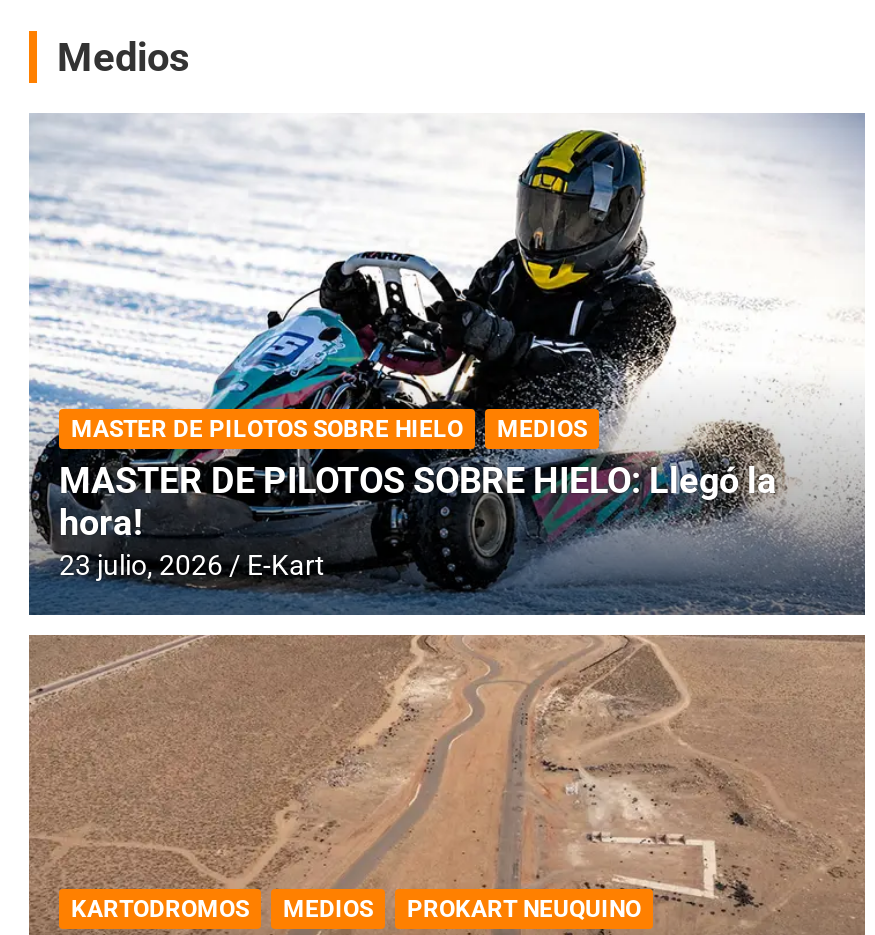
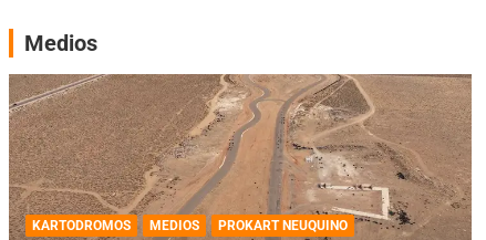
[29,113,865,617] [image] | MASTER DE PILOTOS SOBRE HIELO | MEDIOS | MASTER DE PILOTOS SOBRE HIELO: Llegó la | hora! | 23 julio, 2026 | E-Kart -> none

